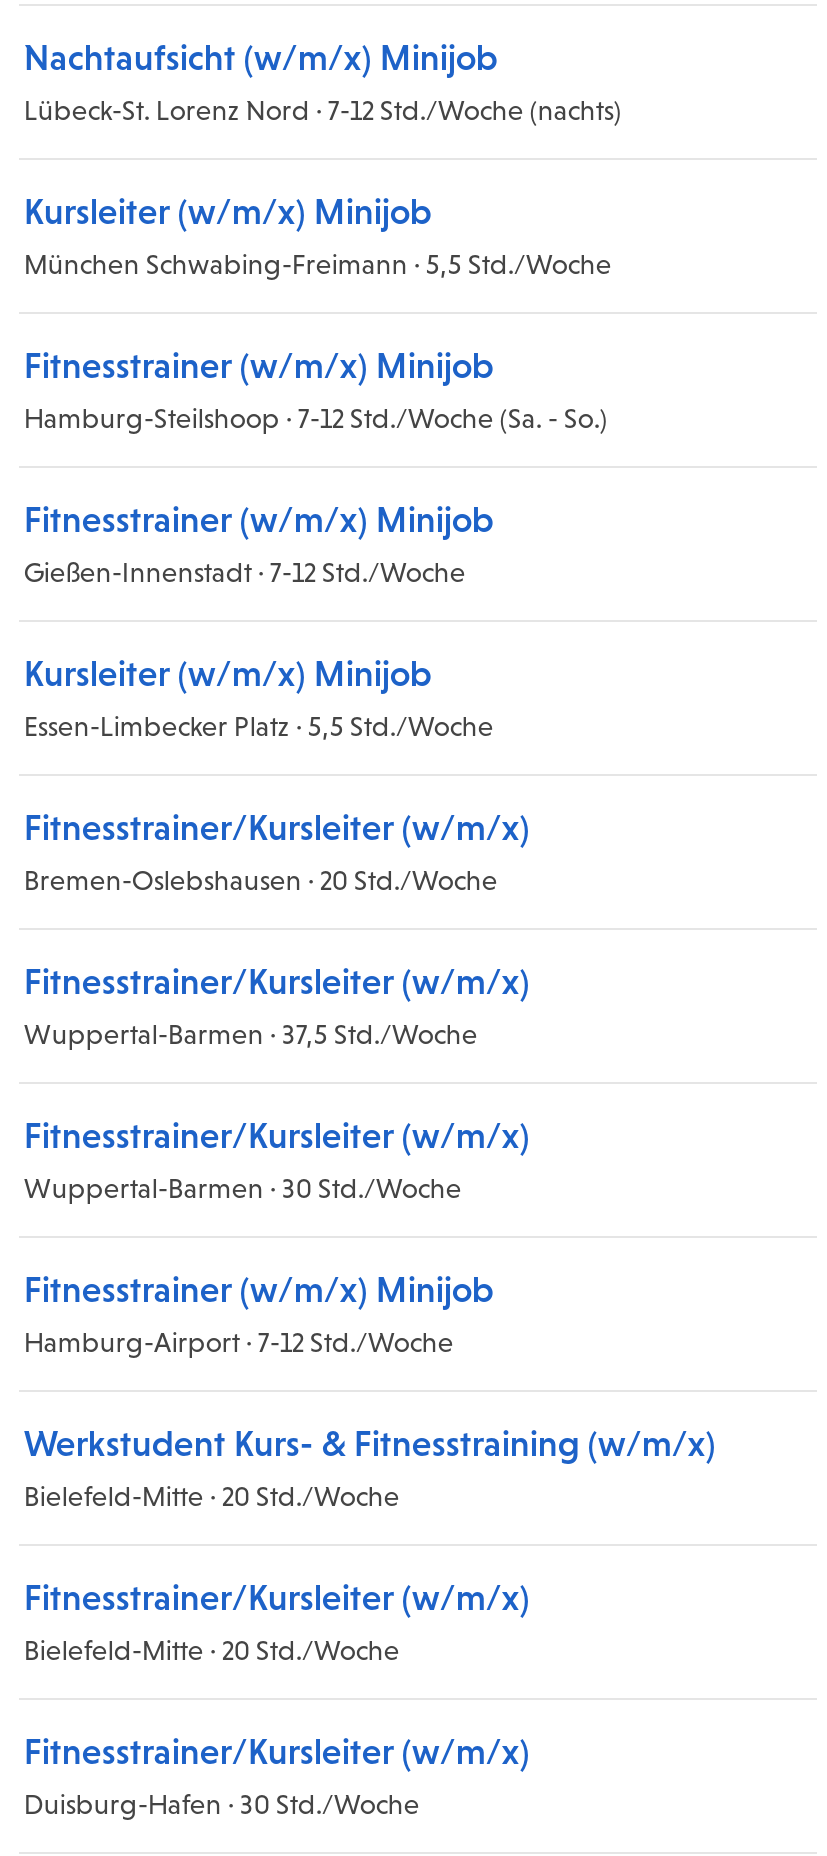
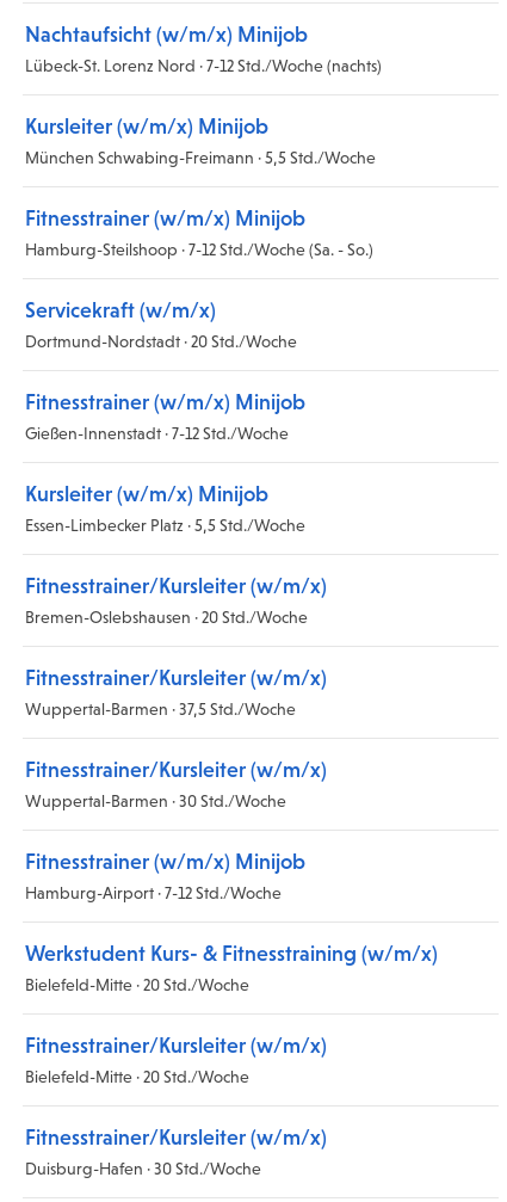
none -> [26,298,298,351] Servicekraft (w/m/x) | Dortmund-Nordstadt · 20 Std./Woche

